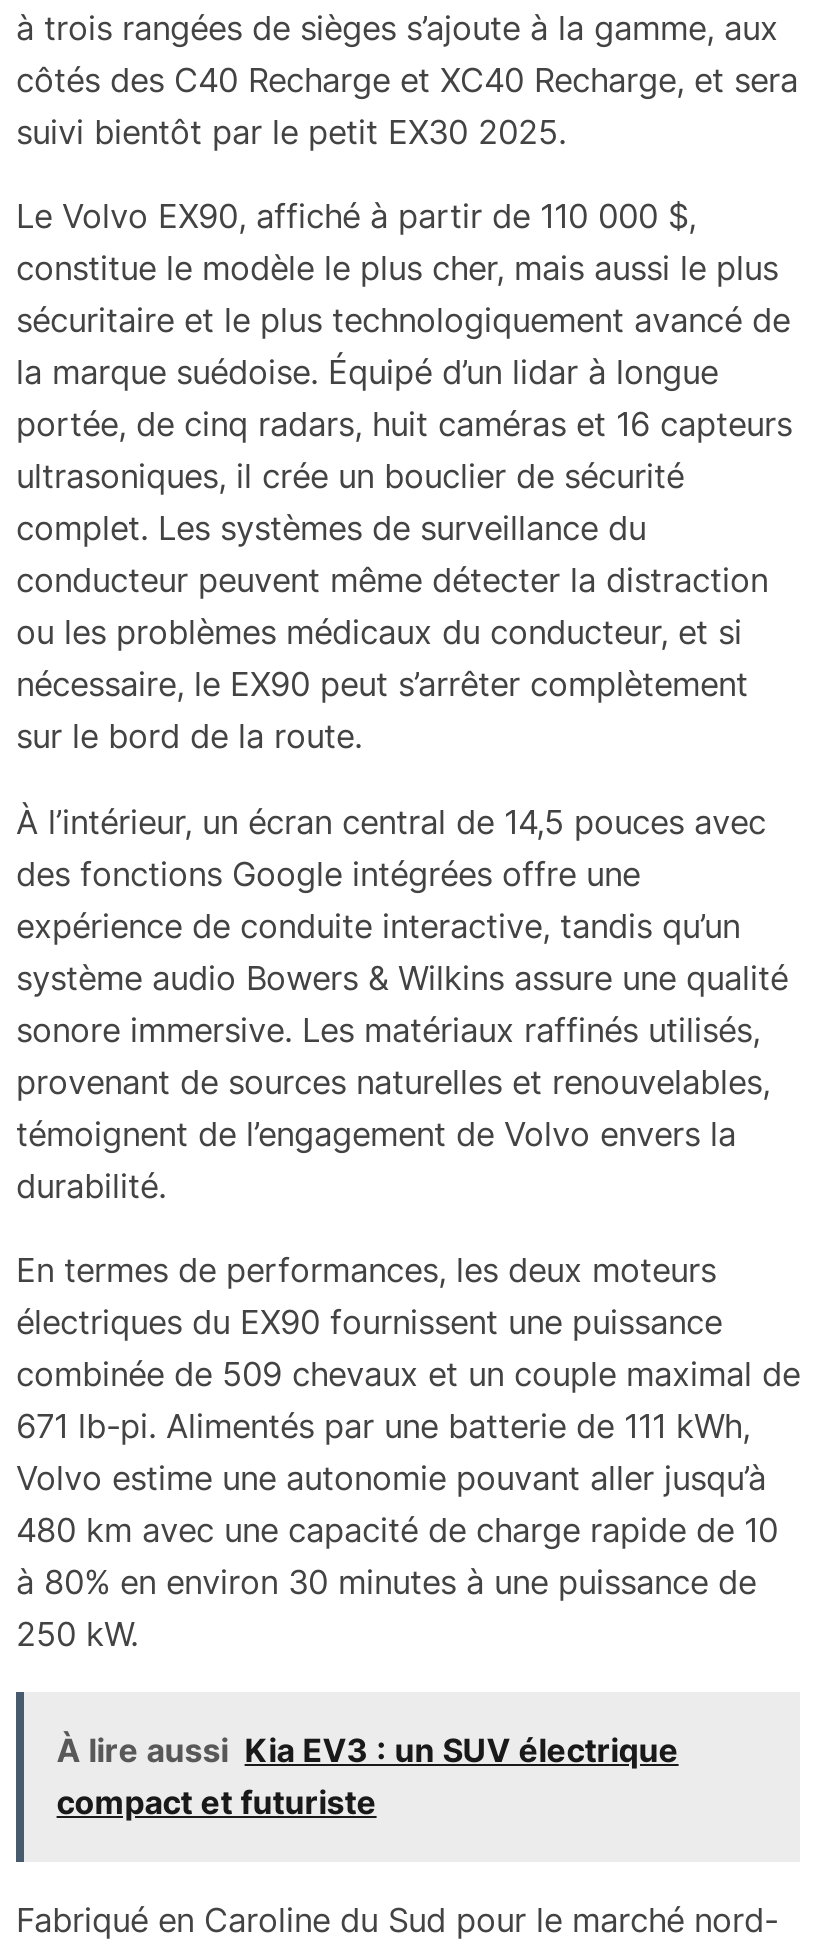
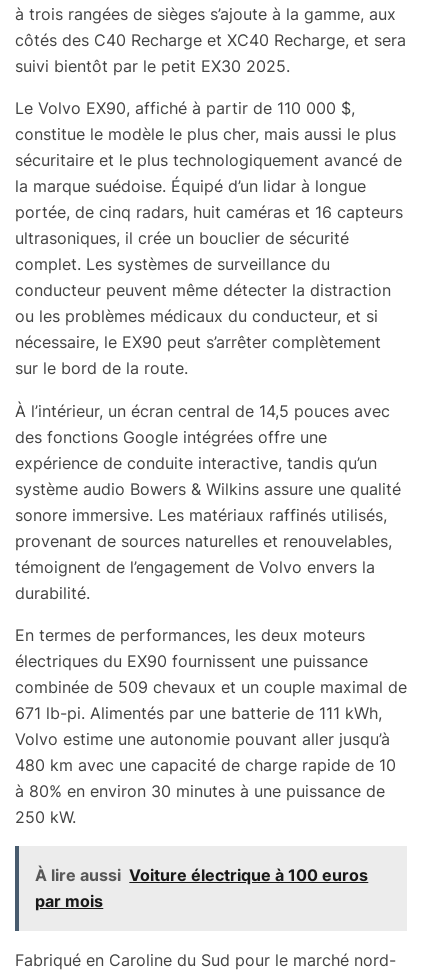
[57,1731,679,1823] À lire aussi Kia EV3 : un SUV électrique | compact et futuriste -> [35,865,368,911] À lire aussi Voiture électrique à 100 euros | par mois

